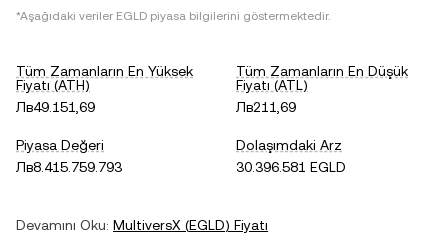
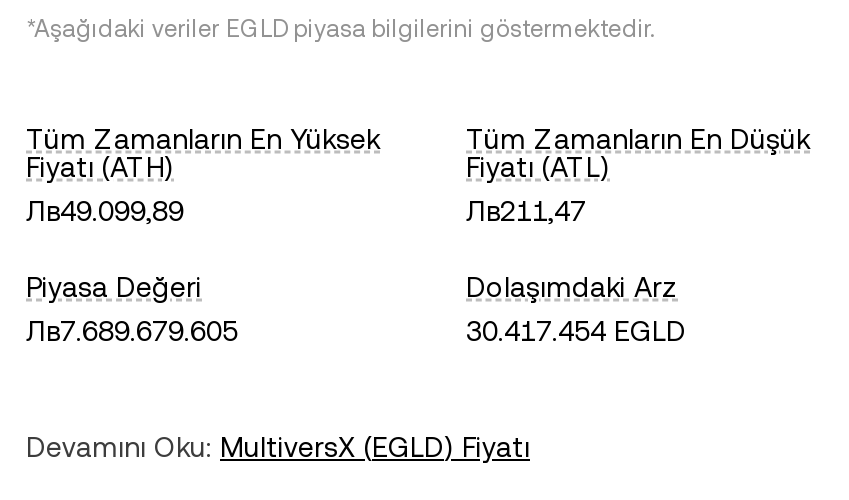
[16,99,95,115] Лв49.151,69 -> [26,195,184,227] Лв49.099,89
[236,99,296,115] Лв211,69 -> [466,195,586,227] Лв211,47
[16,159,122,175] Лв8.415.759.793 -> [26,315,238,347] Лв7.689.679.605
[236,159,346,175] 30.396.581 EGLD -> [466,315,686,347] 30.417.454 EGLD

